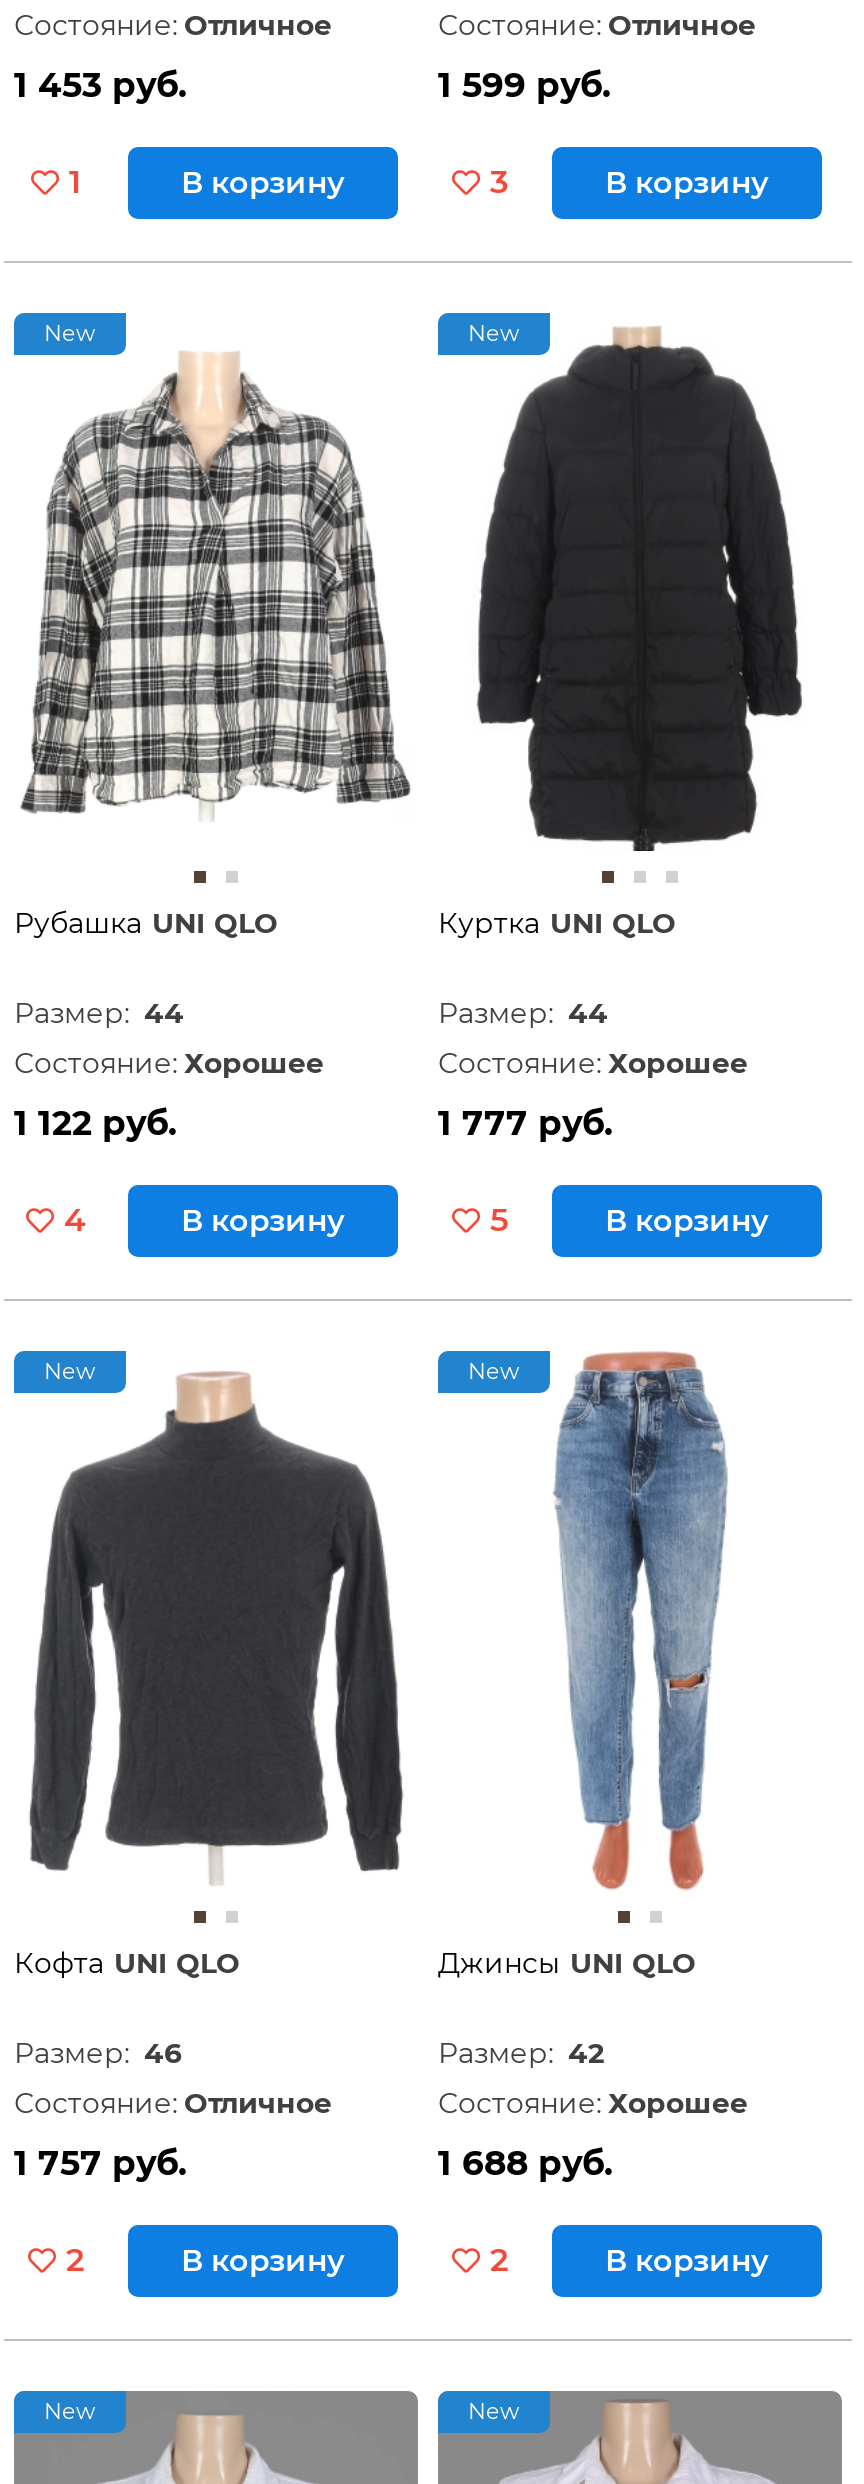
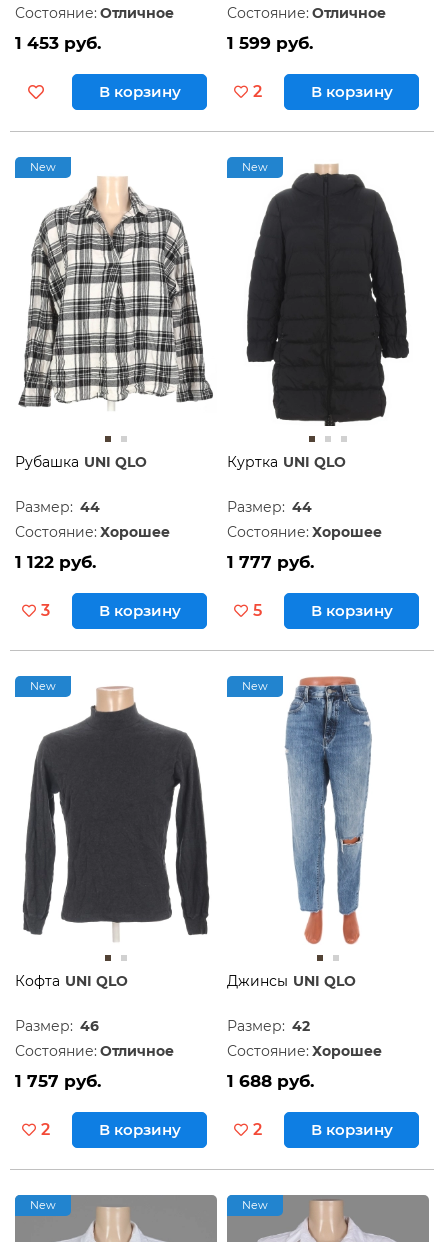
[69,163,81,201] 1 -> none
[490,163,508,201] 3 -> [253,82,262,101] 2
[64,1202,86,1240] 4 -> [41,601,50,620] 3

